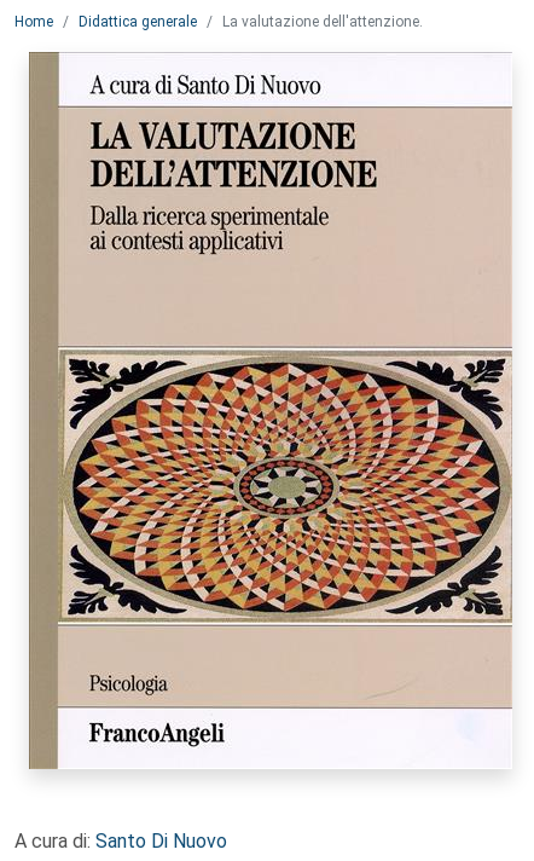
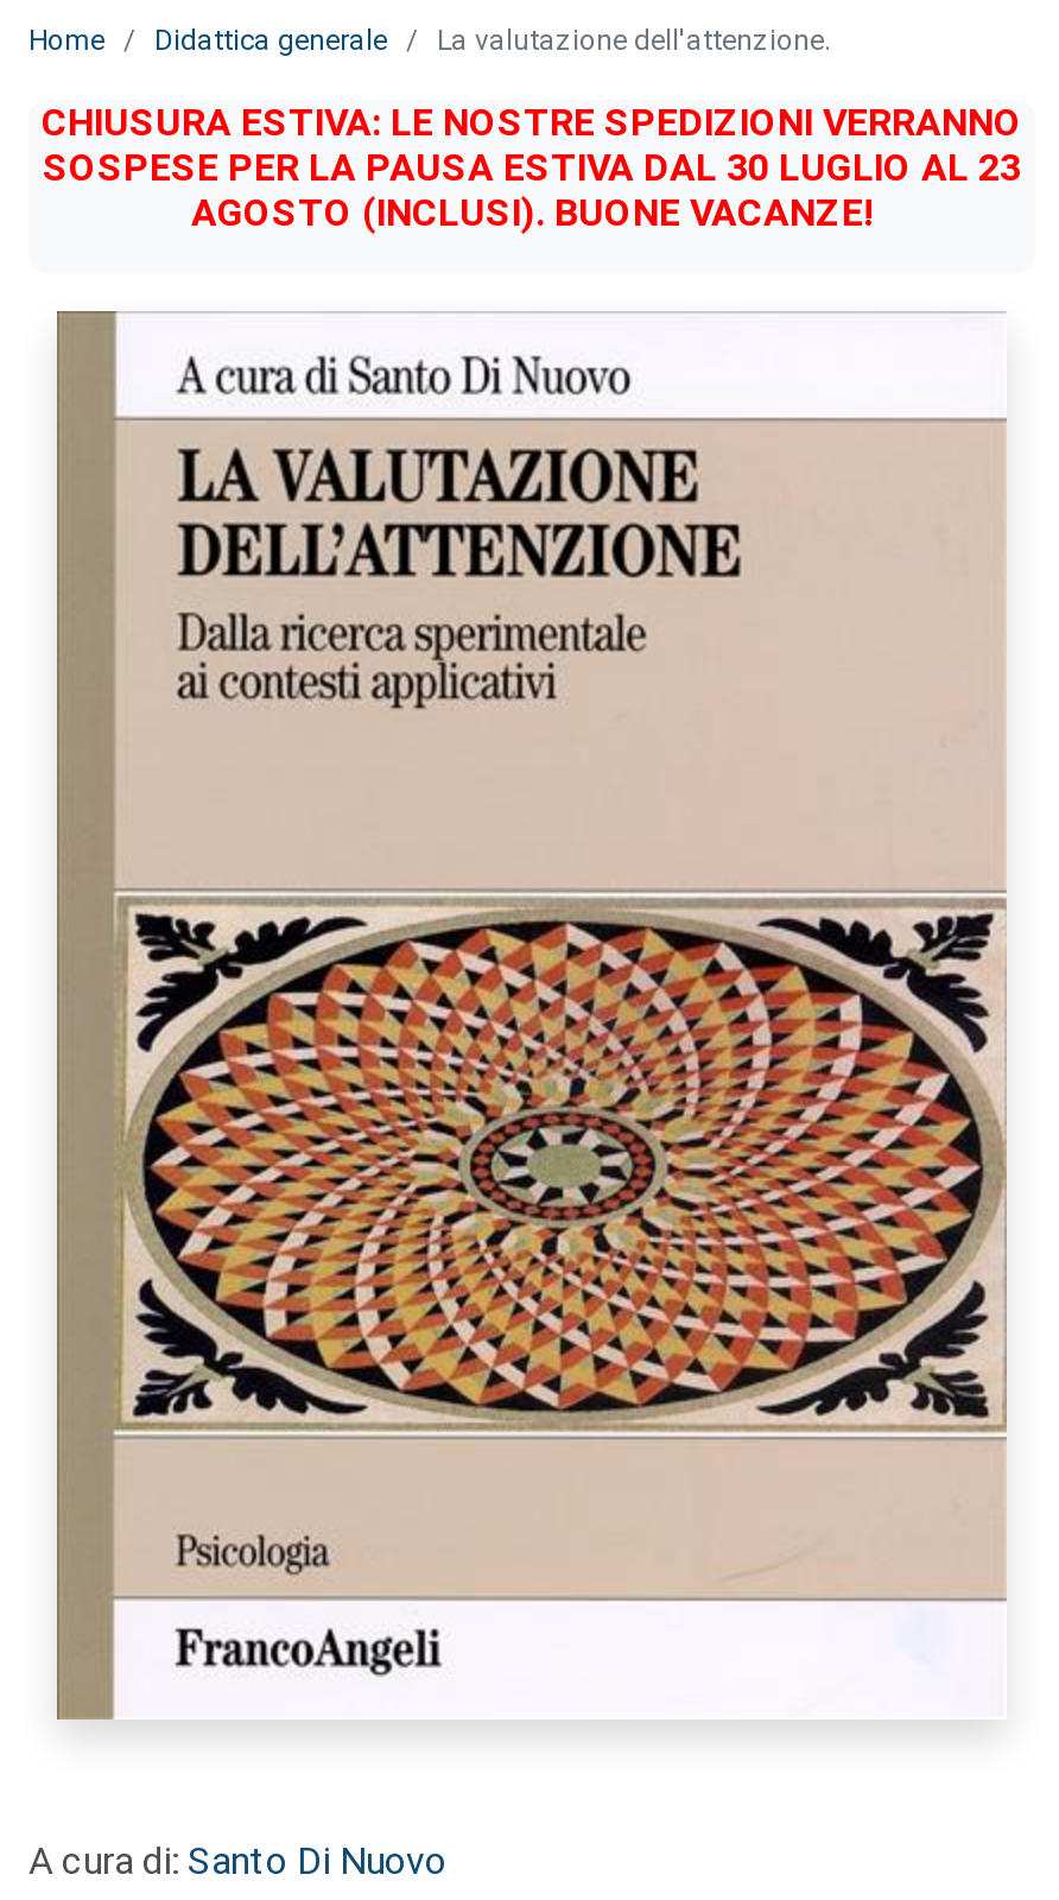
none -> [42,100,1022,235] CHIUSURA ESTIVA: LE NOSTRE SPEDIZIONI VERRANNO | SOSPESE PER LA PAUSA ESTIVA DAL 30 LUGLIO AL 23 | AGOSTO (INCLUSI). BUONE VACANZE!

